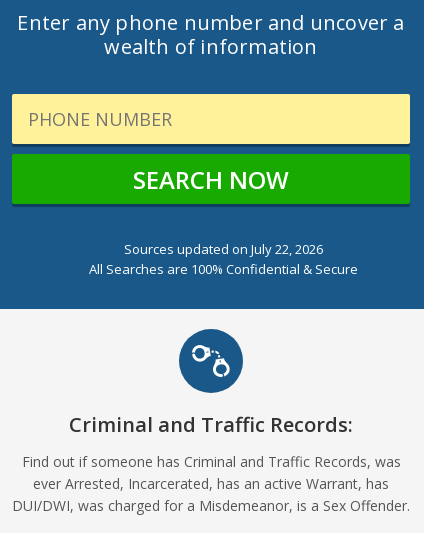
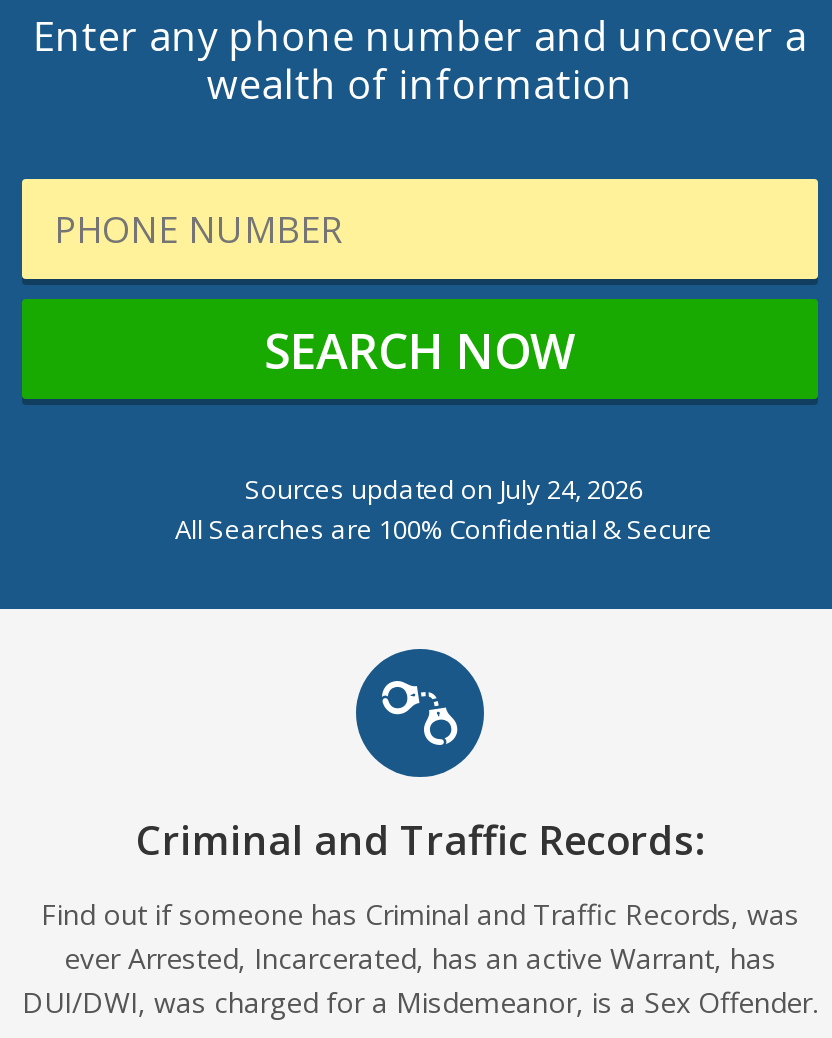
[123,240,322,258] Sources updated on July 22, 2026 -> [245,471,643,507] Sources updated on July 24, 2026

